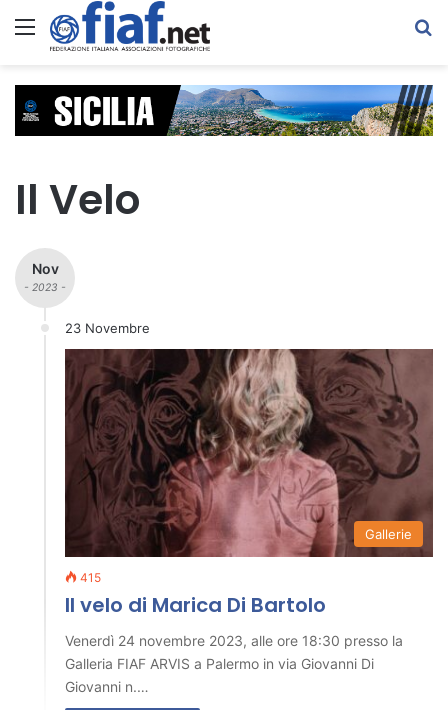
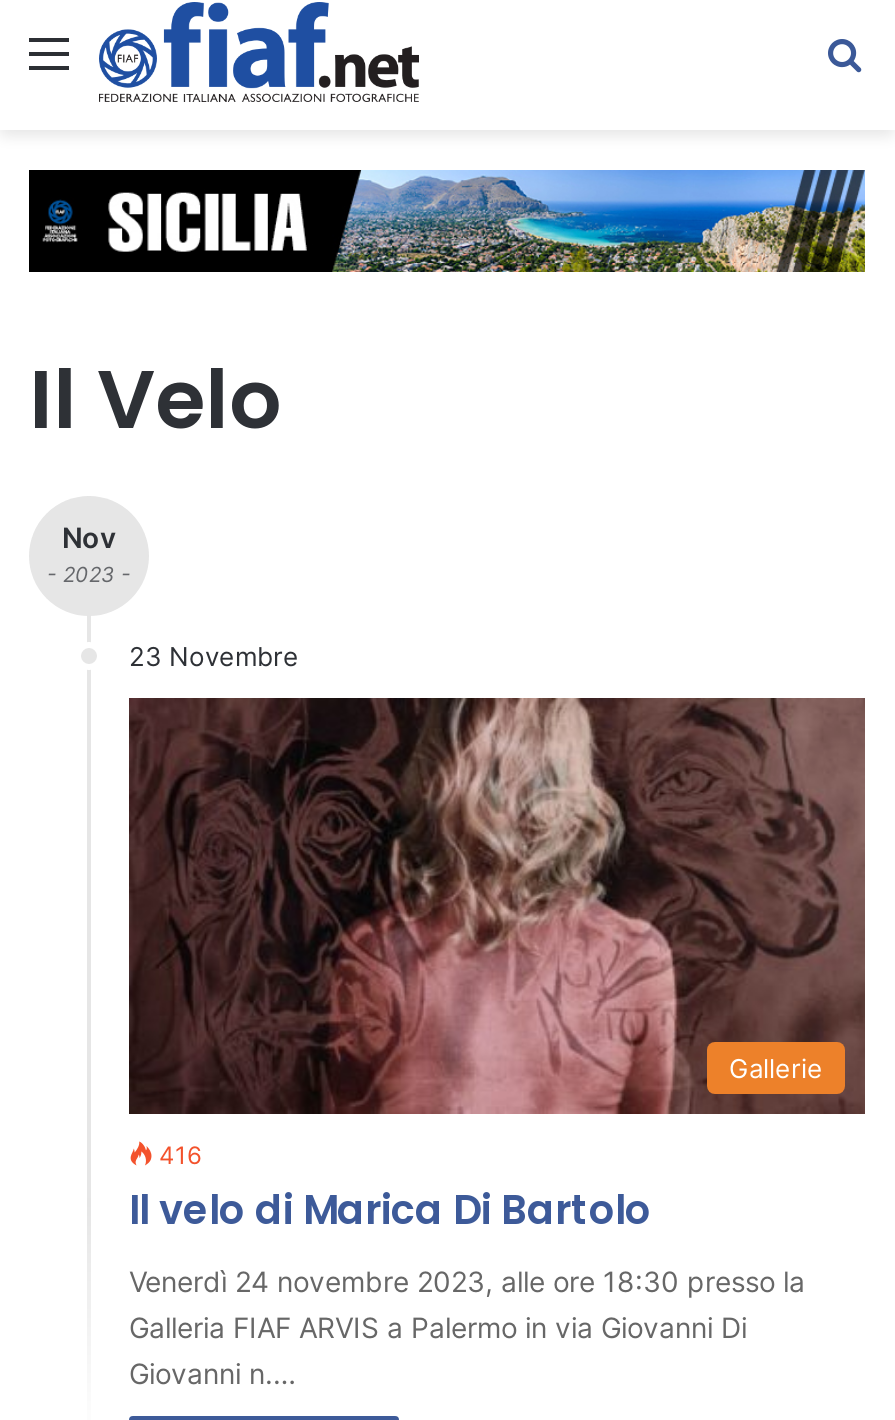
[77,570,101,585] 415 -> [153,1140,201,1170] 416

